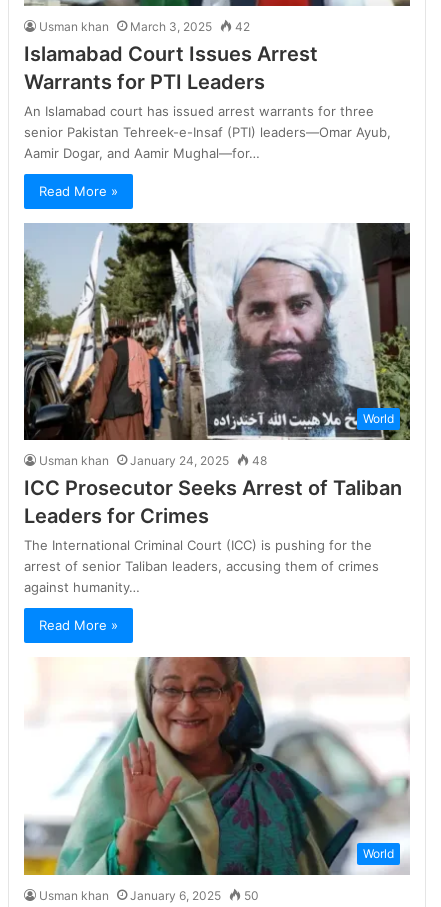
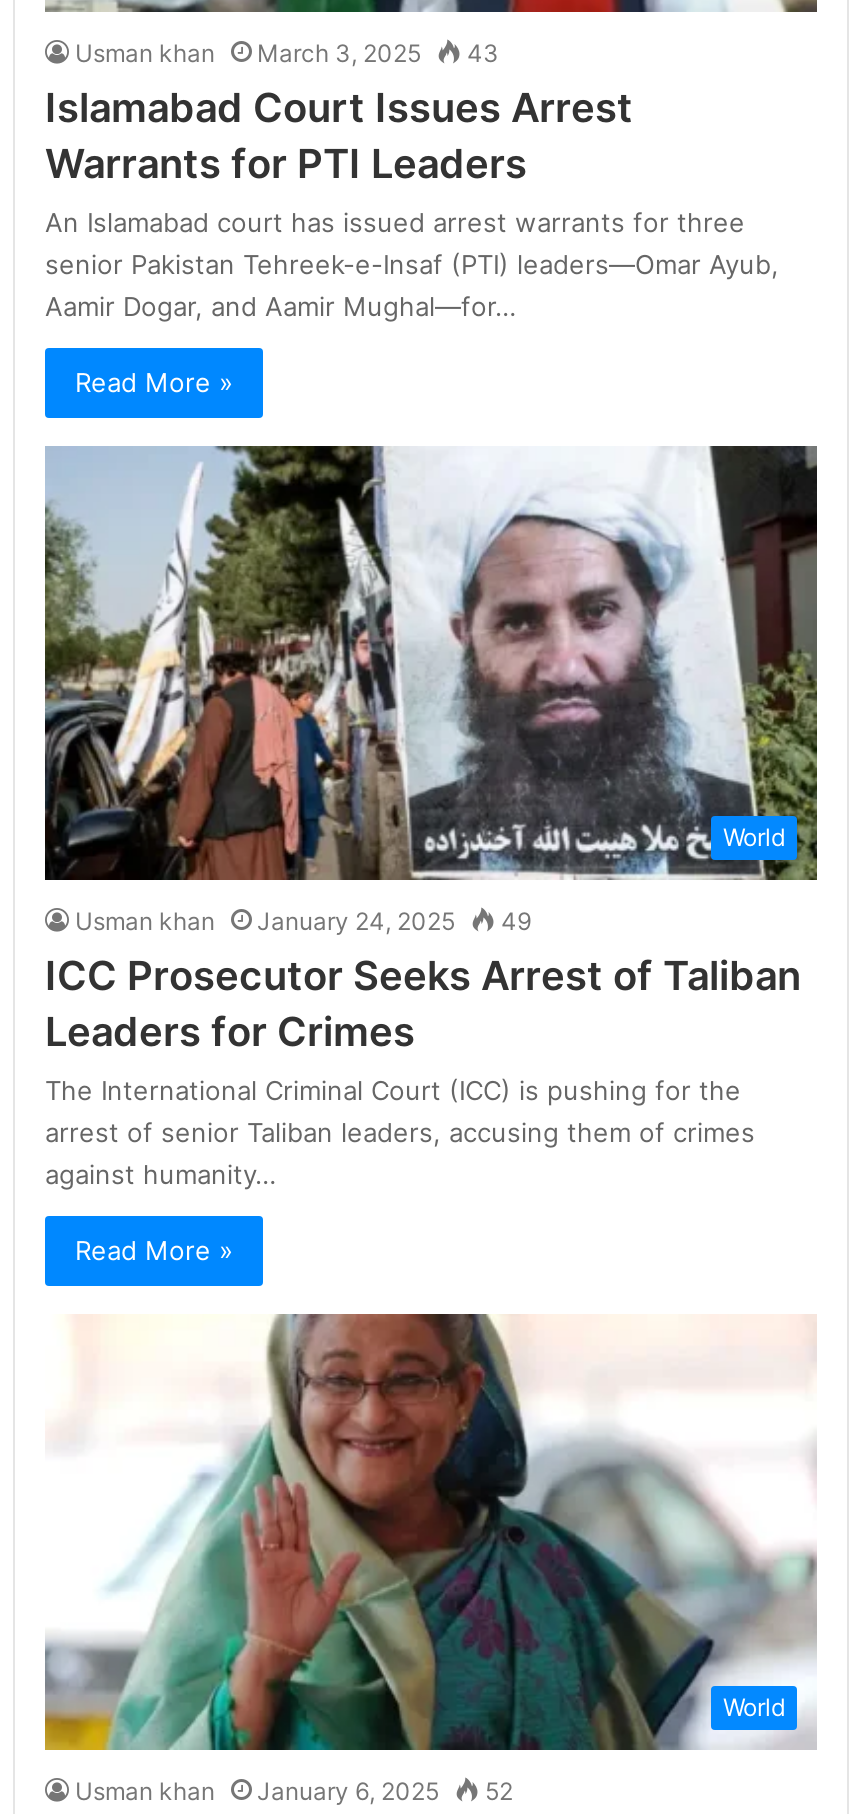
[39,19,250,34] Usman khan March 3, 2025 42 -> [75,37,499,67] Usman khan March 3, 2025 43
[39,453,267,468] Usman khan January 24, 2025 48 -> [75,907,531,937] Usman khan January 24, 2025 49
[39,888,259,903] Usman khan January 6, 2025 50 -> [75,1776,513,1806] Usman khan January 6, 2025 52

